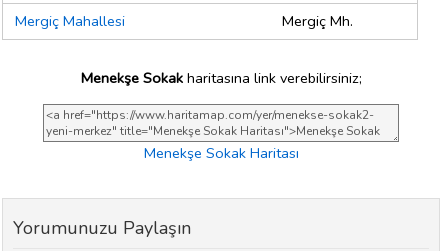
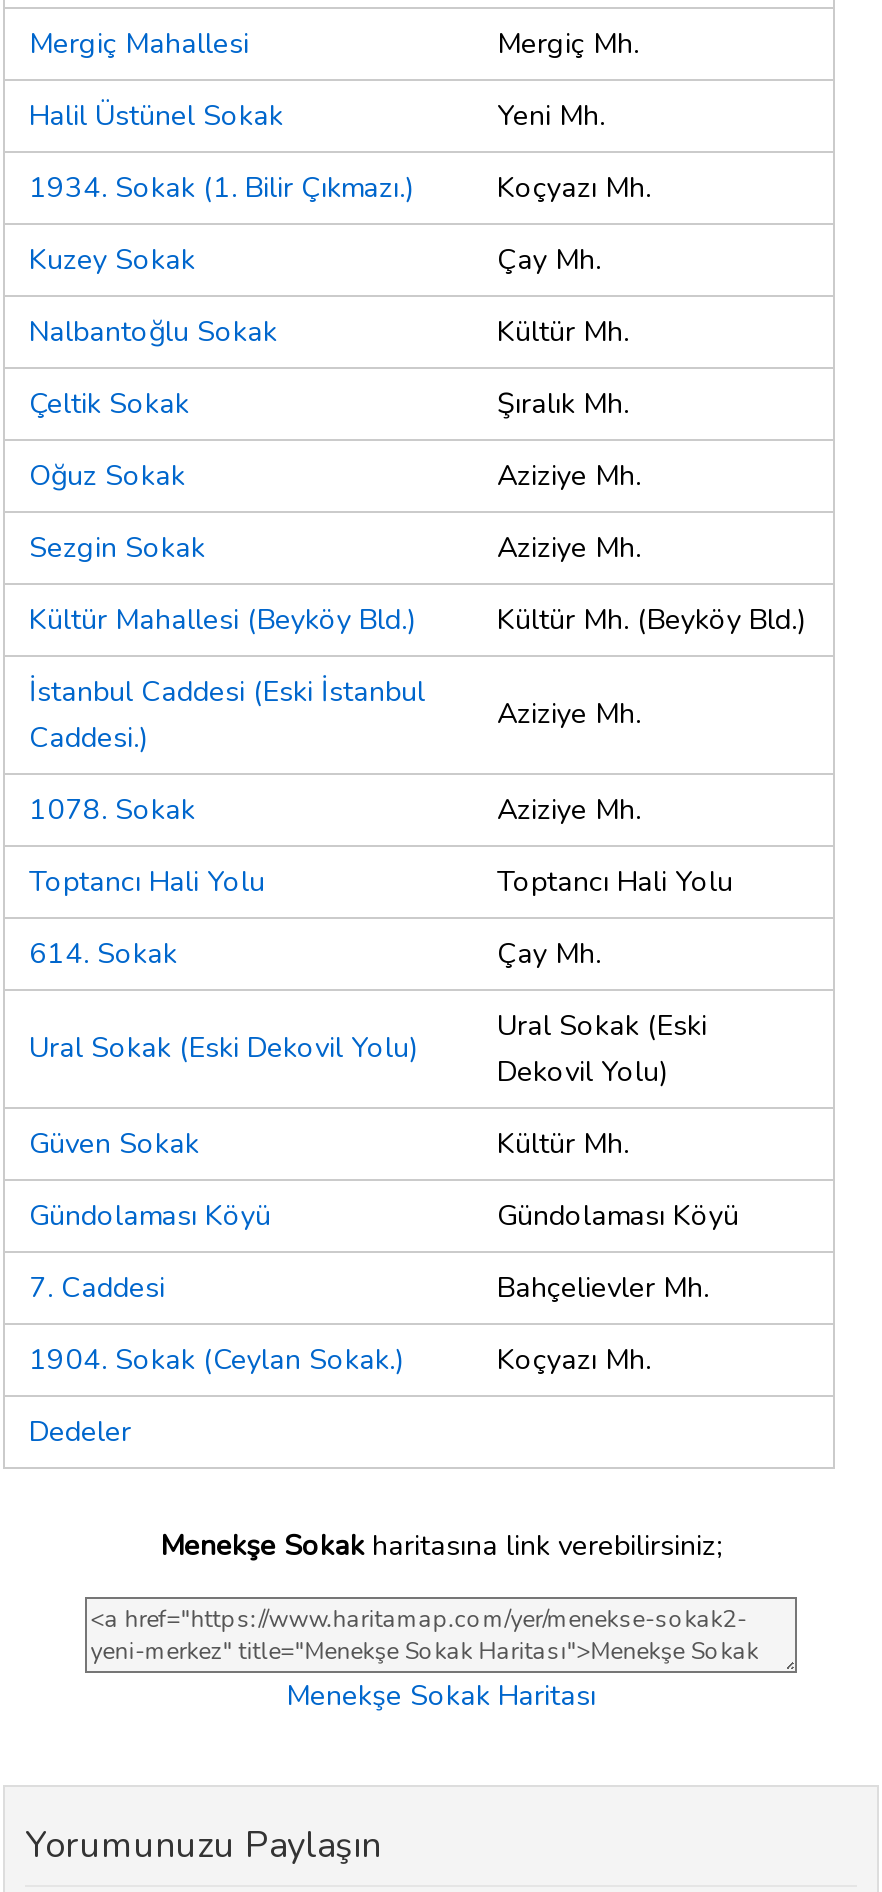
none -> [29,95,805,757] Halil Üstünel Sokak | Yeni Mh. | 1934. Sokak (1. Bilir Çıkmazı.) | Koçyazı Mh. | Kuzey Sokak | Çay Mh. | Nalbantoğlu Sokak | Kültür Mh. | Çeltik Sokak | Şıralık Mh. | Oğuz Sokak | Aziziye Mh. | Sezgin Sokak | Aziziye Mh. | Kültür Mahallesi (Beyköy Bld.) | Kültür Mh. (Beyköy Bld.) | İstanbul Caddesi (Eski İstanbul | Caddesi.)
none -> [29,693,733,1067] Aziziye Mh. | 1078. Sokak | Aziziye Mh. | Toptancı Hali Yolu | Toptancı Hali Yolu | 614. Sokak | Çay Mh. | Ural Sokak (Eski Dekovil Yolu)
none -> [29,1005,739,1451] Ural Sokak (Eski | Dekovil Yolu) | Güven Sokak | Kültür Mh. | Gündolaması Köyü | Gündolaması Köyü | 7. Caddesi | Bahçelievler Mh. | 1904. Sokak (Ceylan Sokak.) | Koçyazı Mh. | Dedeler

